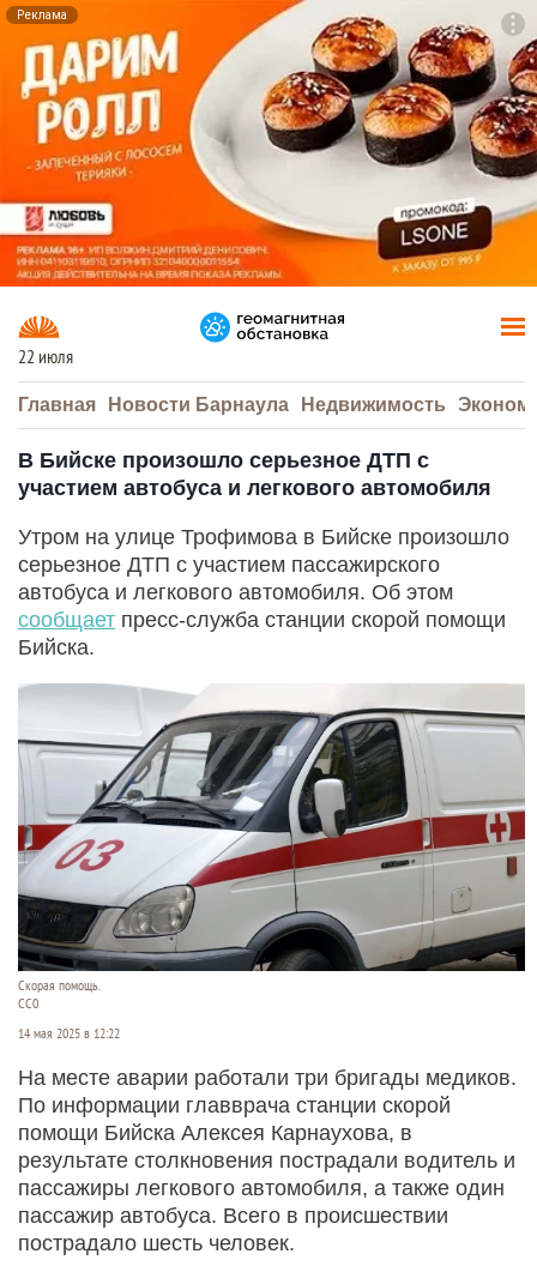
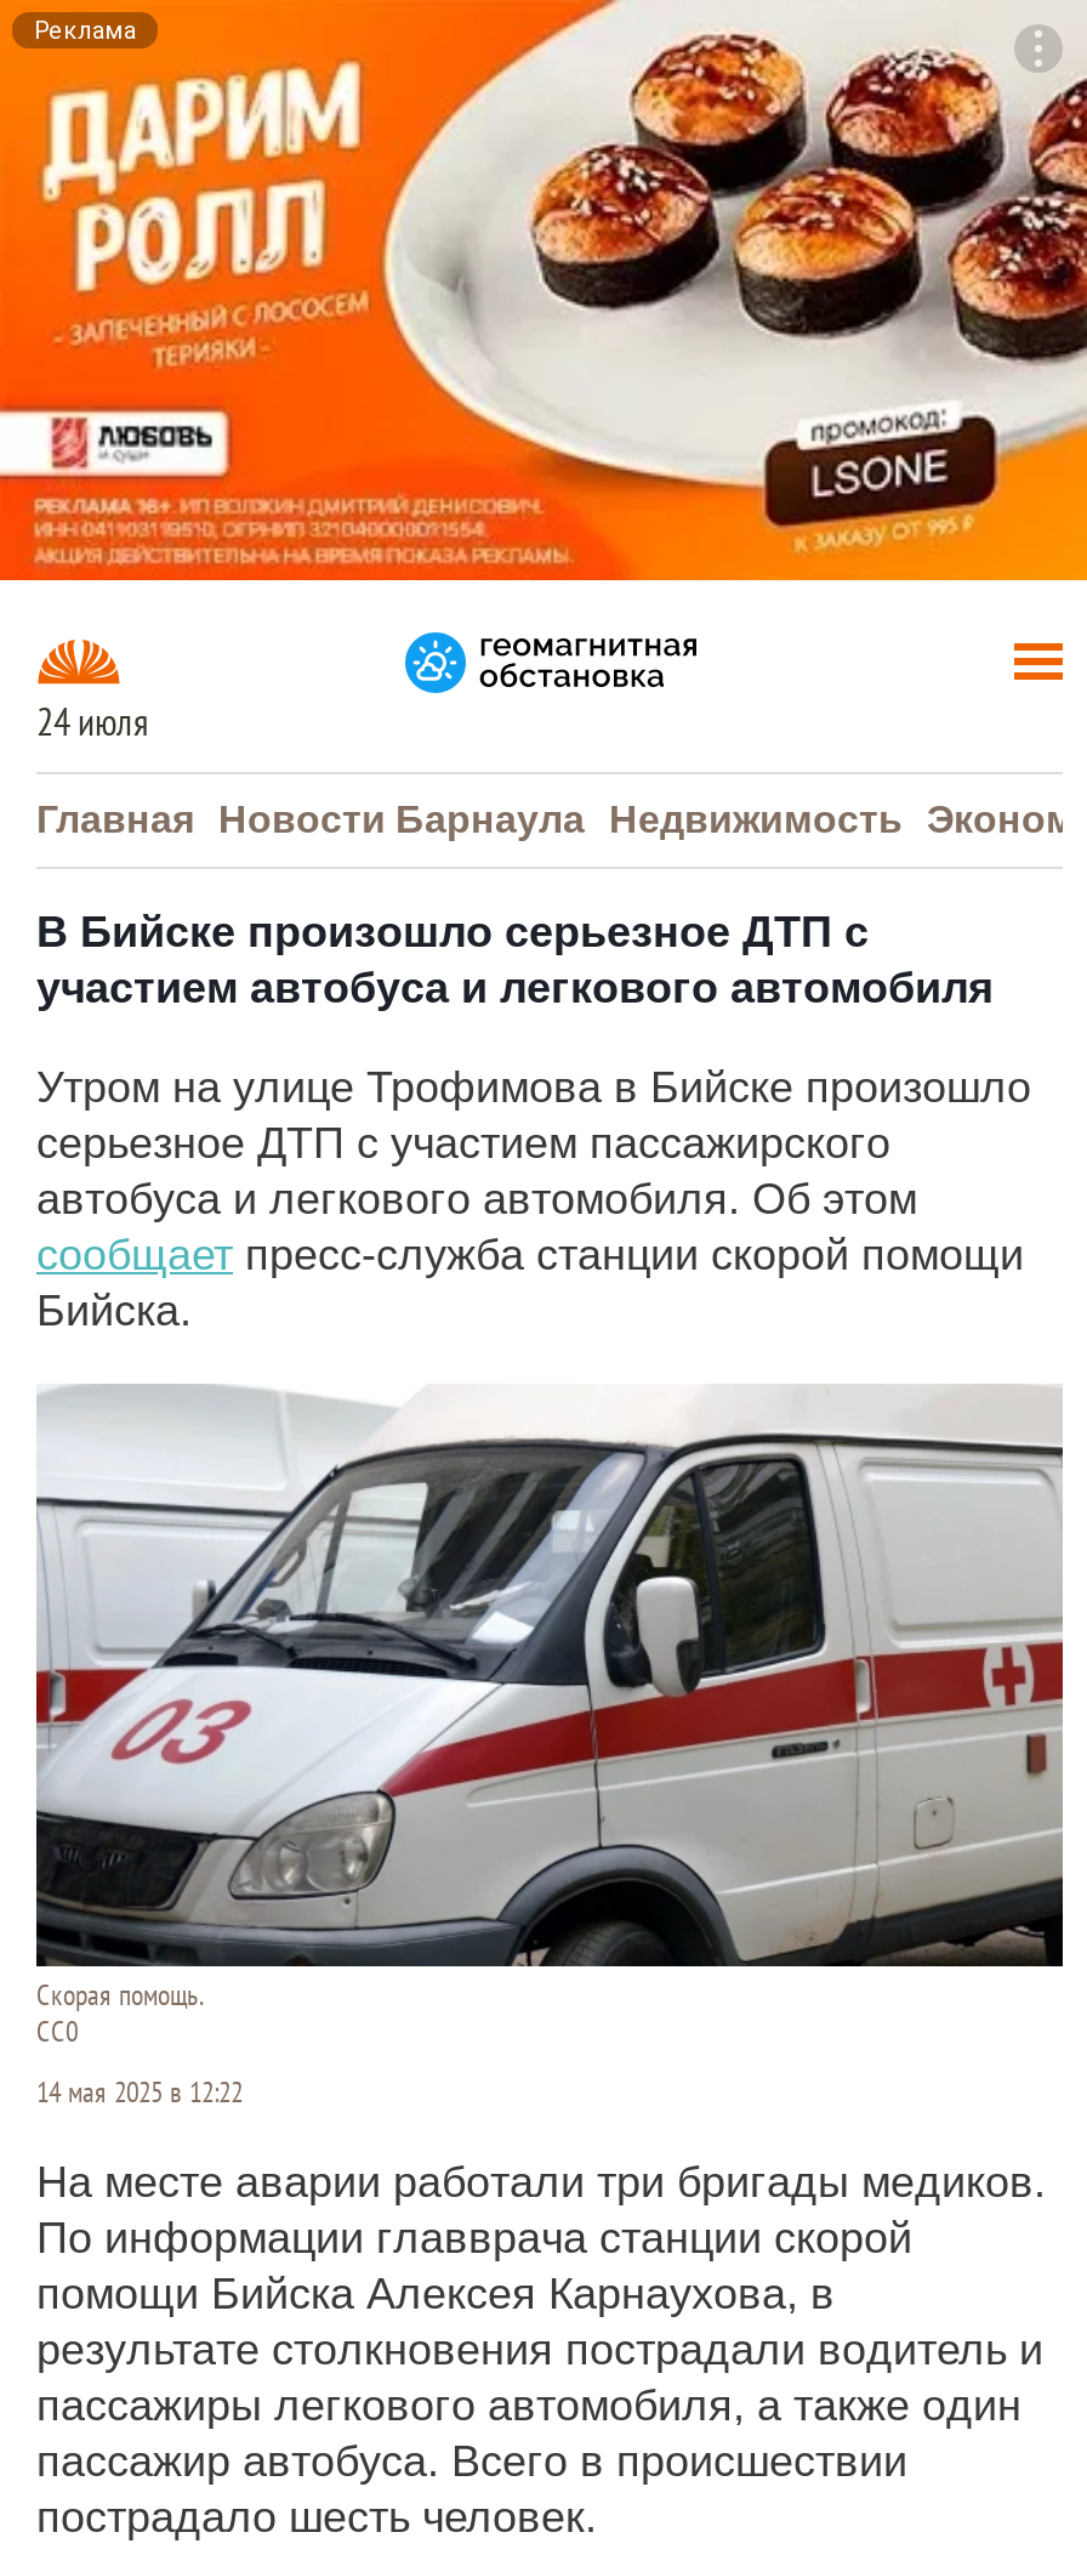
[18,346,73,368] 22 июля -> [36,701,148,745] 24 июля

